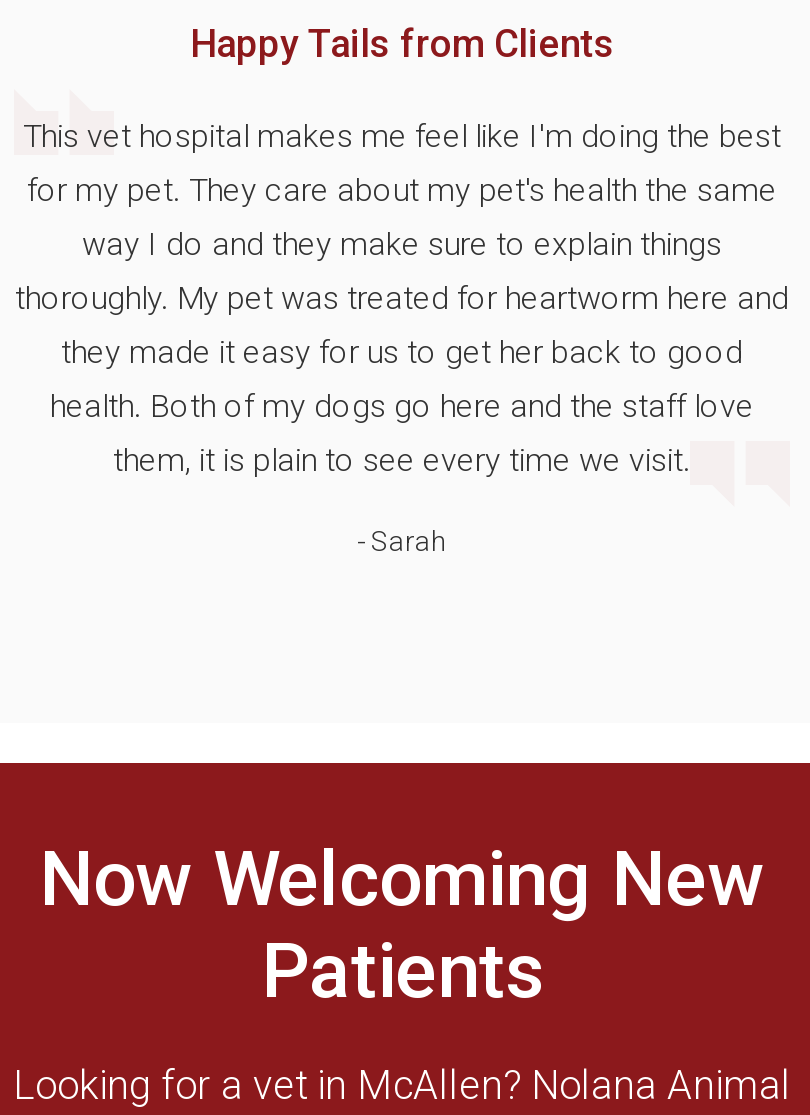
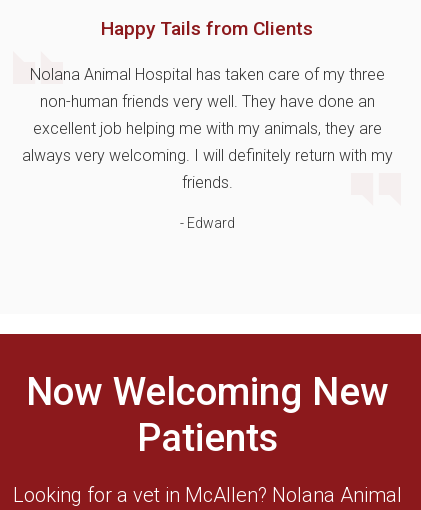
[15,117,789,479] This vet hospital makes me feel like I'm doing the best | for my pet. They care about my pet's health the same | way I do and they make sure to explain things | thoroughly. My pet was treated for heartworm here and | they made it easy for us to get her back to good | health. Both of my dogs go here and the staff love | them, it is plain to see every time we visit. -> [21,65,392,192] Nolana Animal Hospital has taken care of my three | non-human friends very well. They have done an | excellent job helping me with my animals, they are | always very welcoming. I will definitely return with my | friends.
[357,525,447,557] - Sarah -> [179,215,234,231] - Edward

